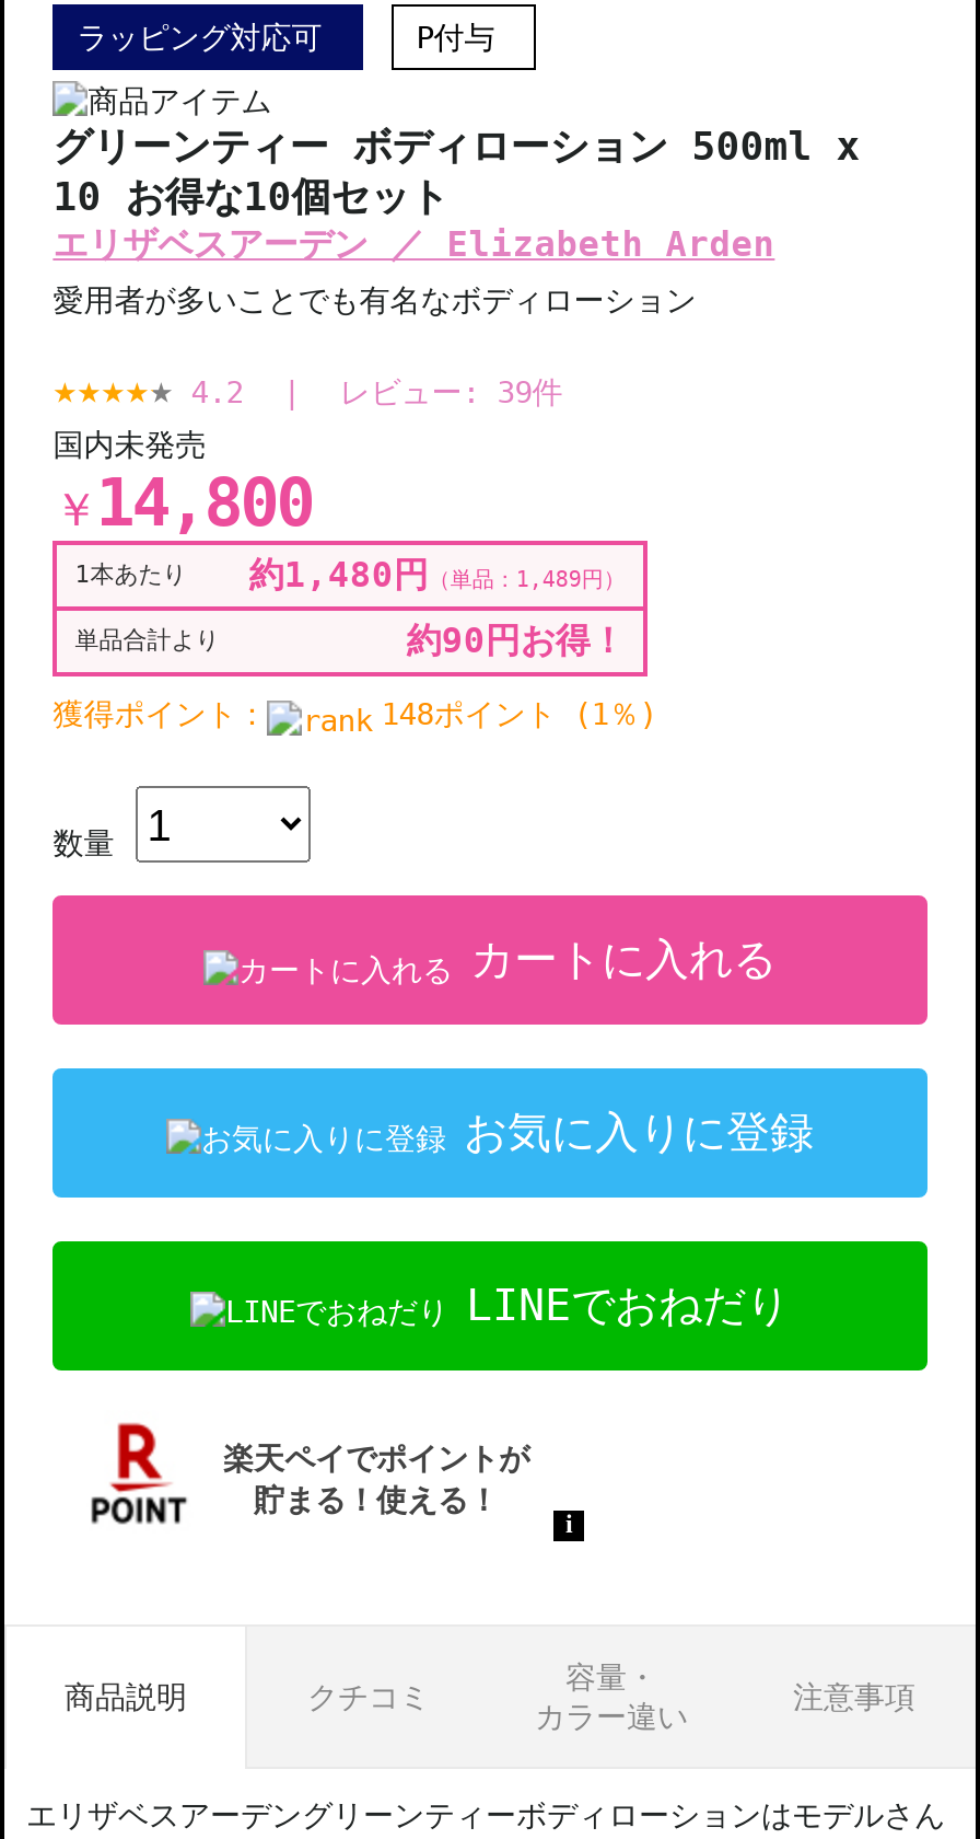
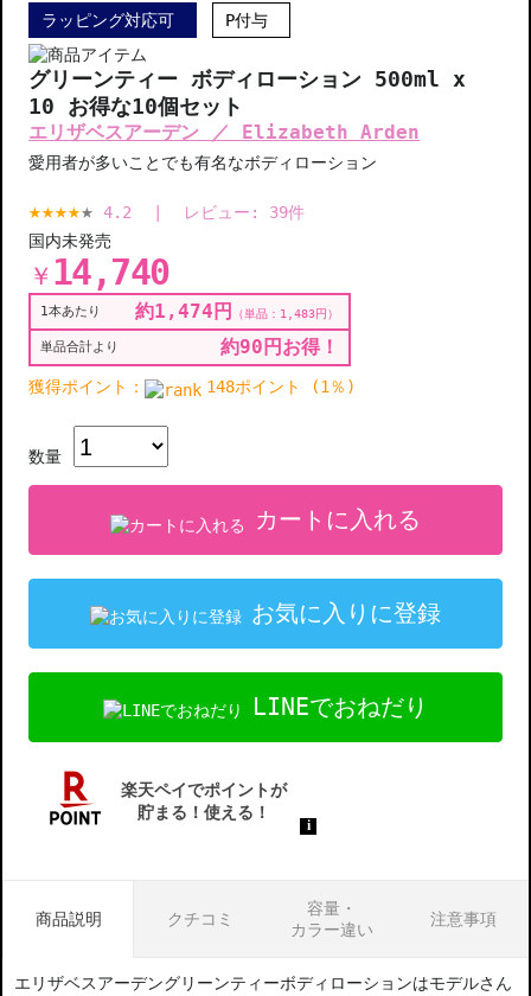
[53,464,312,541] ￥14,800 -> [29,251,169,293] ￥14,740
[249,554,625,595] 約1,480円（単品：1,489円） -> [135,300,339,323] 約1,474円（単品：1,483円）

